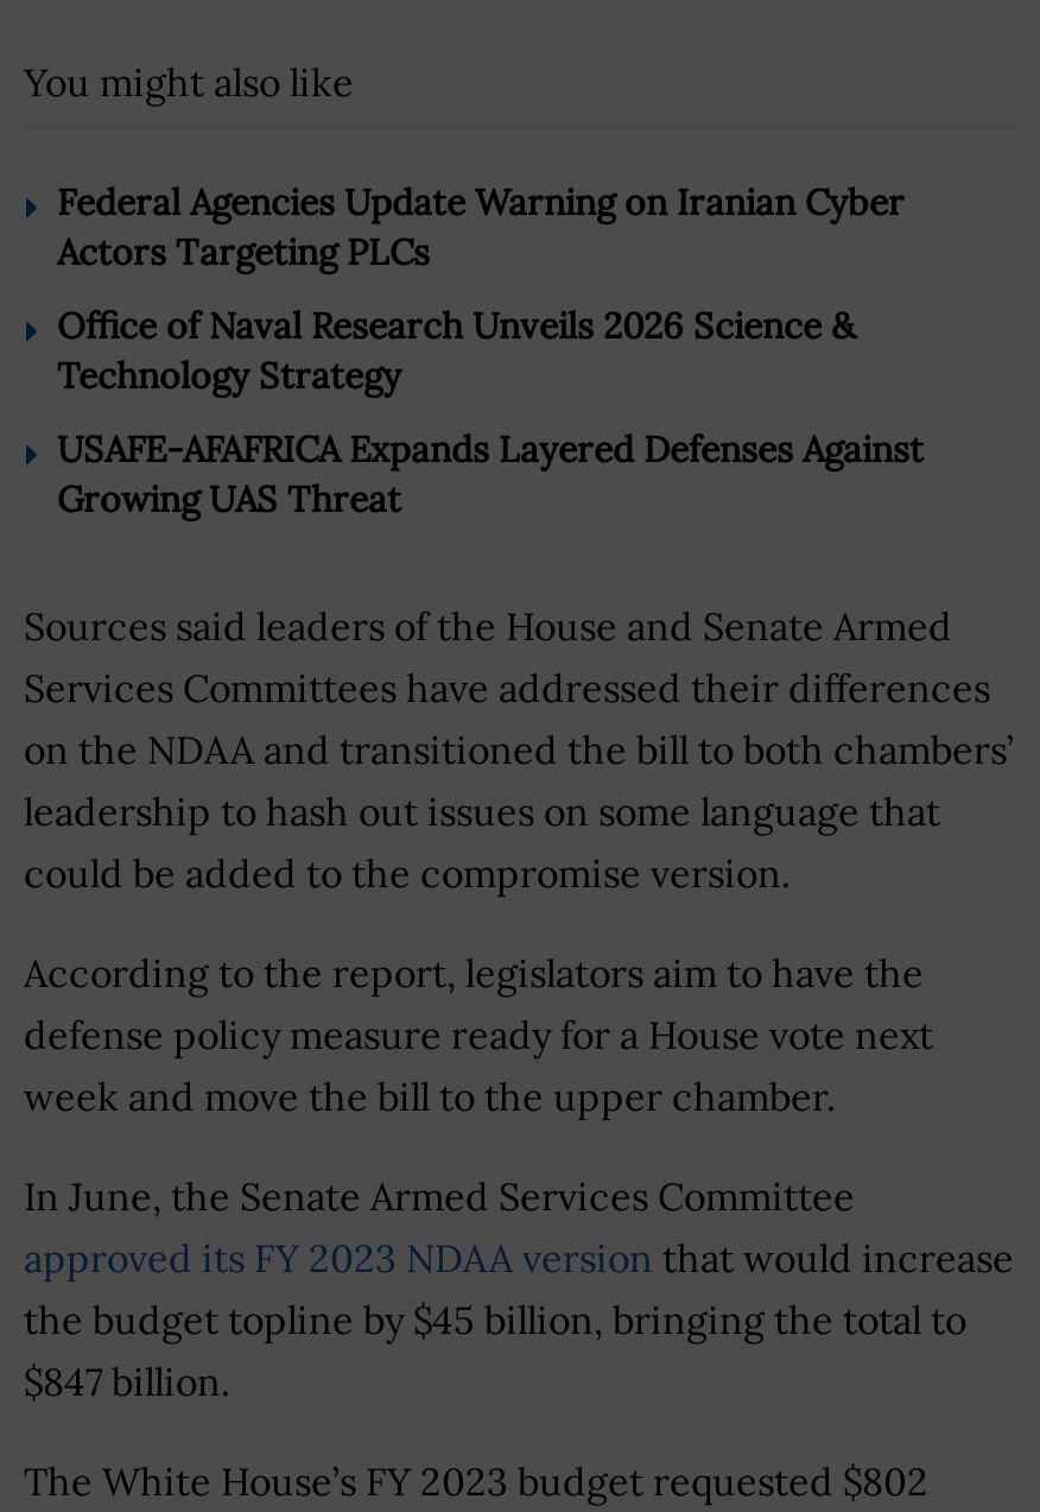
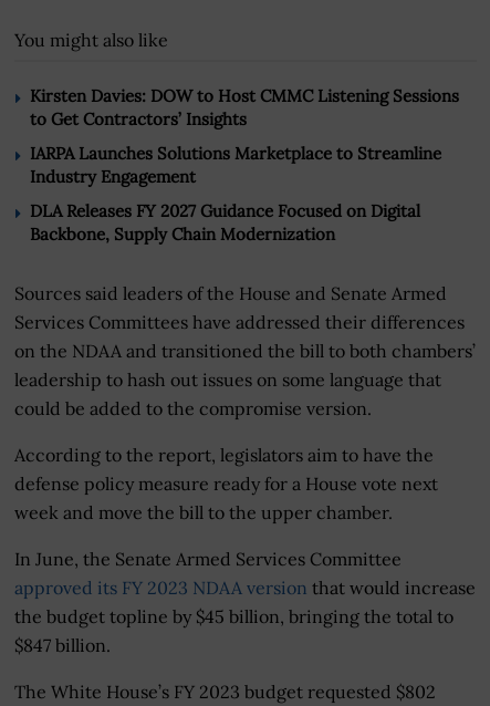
[57,179,905,274] Federal Agencies Update Warning on Iranian Cyber | Actors Targeting PLCs -> [30,85,459,129] Kirsten Davies: DOW to Host CMMC Listening Sessions | to Get Contractors’ Insights
[57,302,855,397] Office of Naval Research Unveils 2026 Science & | Technology Strategy -> [30,142,441,187] IARPA Launches Solutions Marketplace to Streamline | Industry Engagement
[57,426,924,521] USAFE-AFAFRICA Expands Layered Defenses Against | Growing UAS Threat -> [30,200,420,244] DLA Releases FY 2027 Guidance Focused on Digital | Backbone, Supply Chain Modernization

